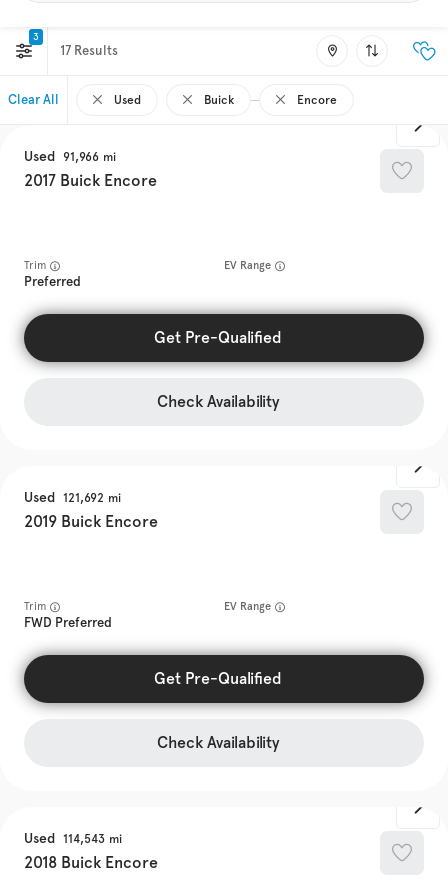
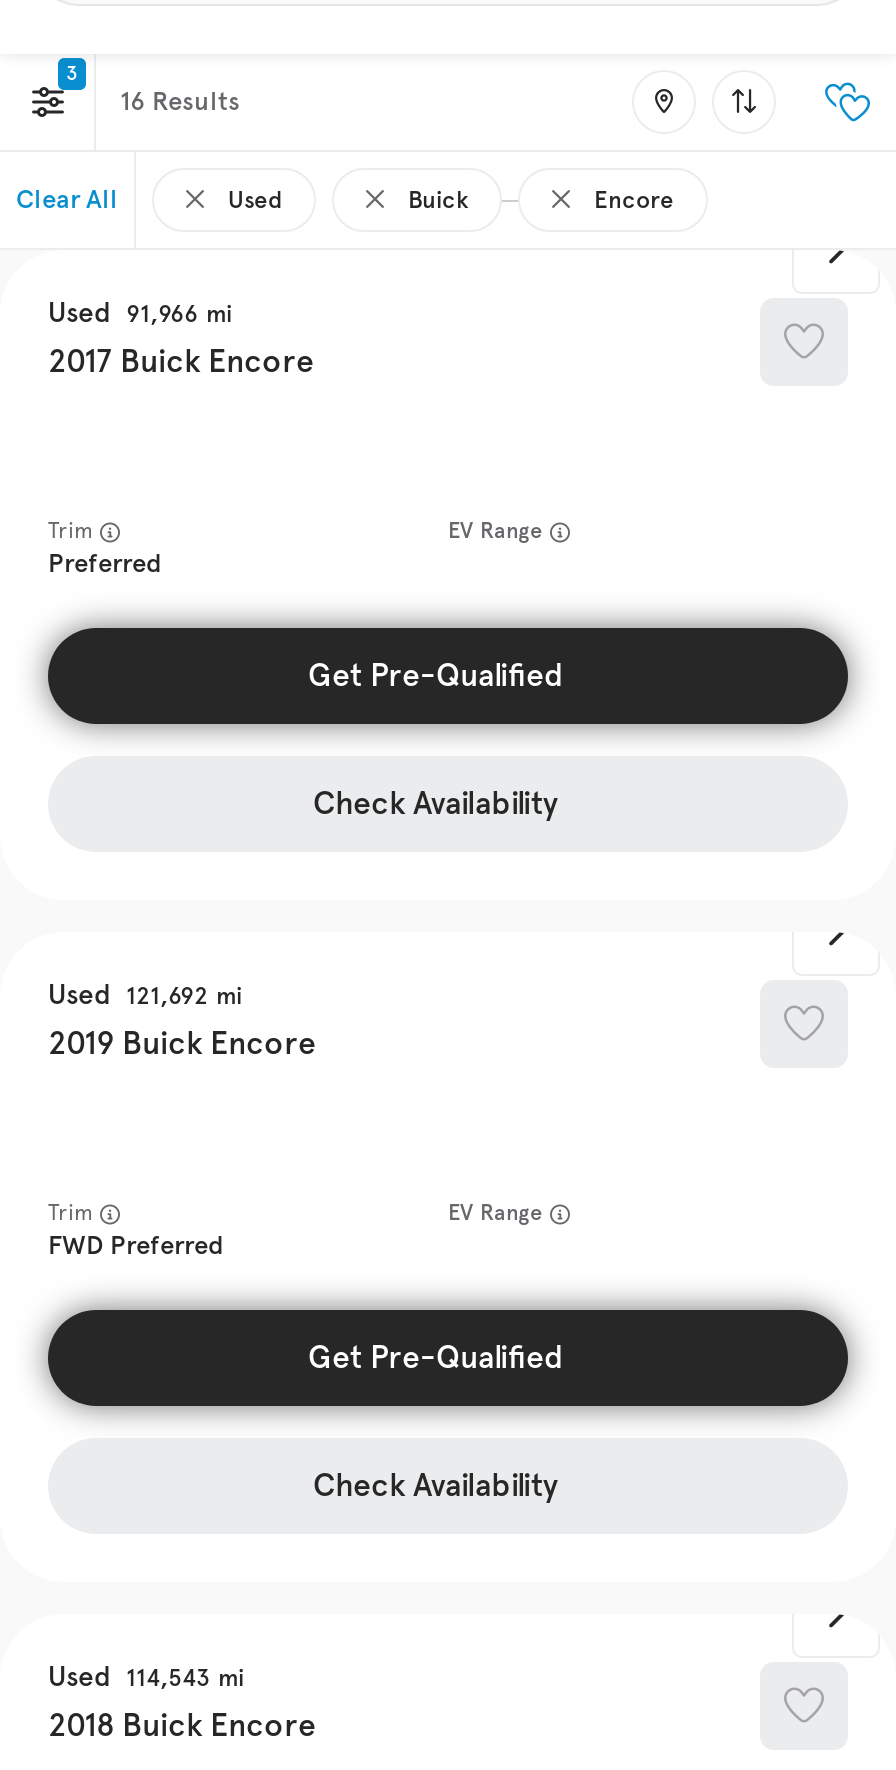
[60,43,71,58] 17 -> [120,86,146,116] 16

